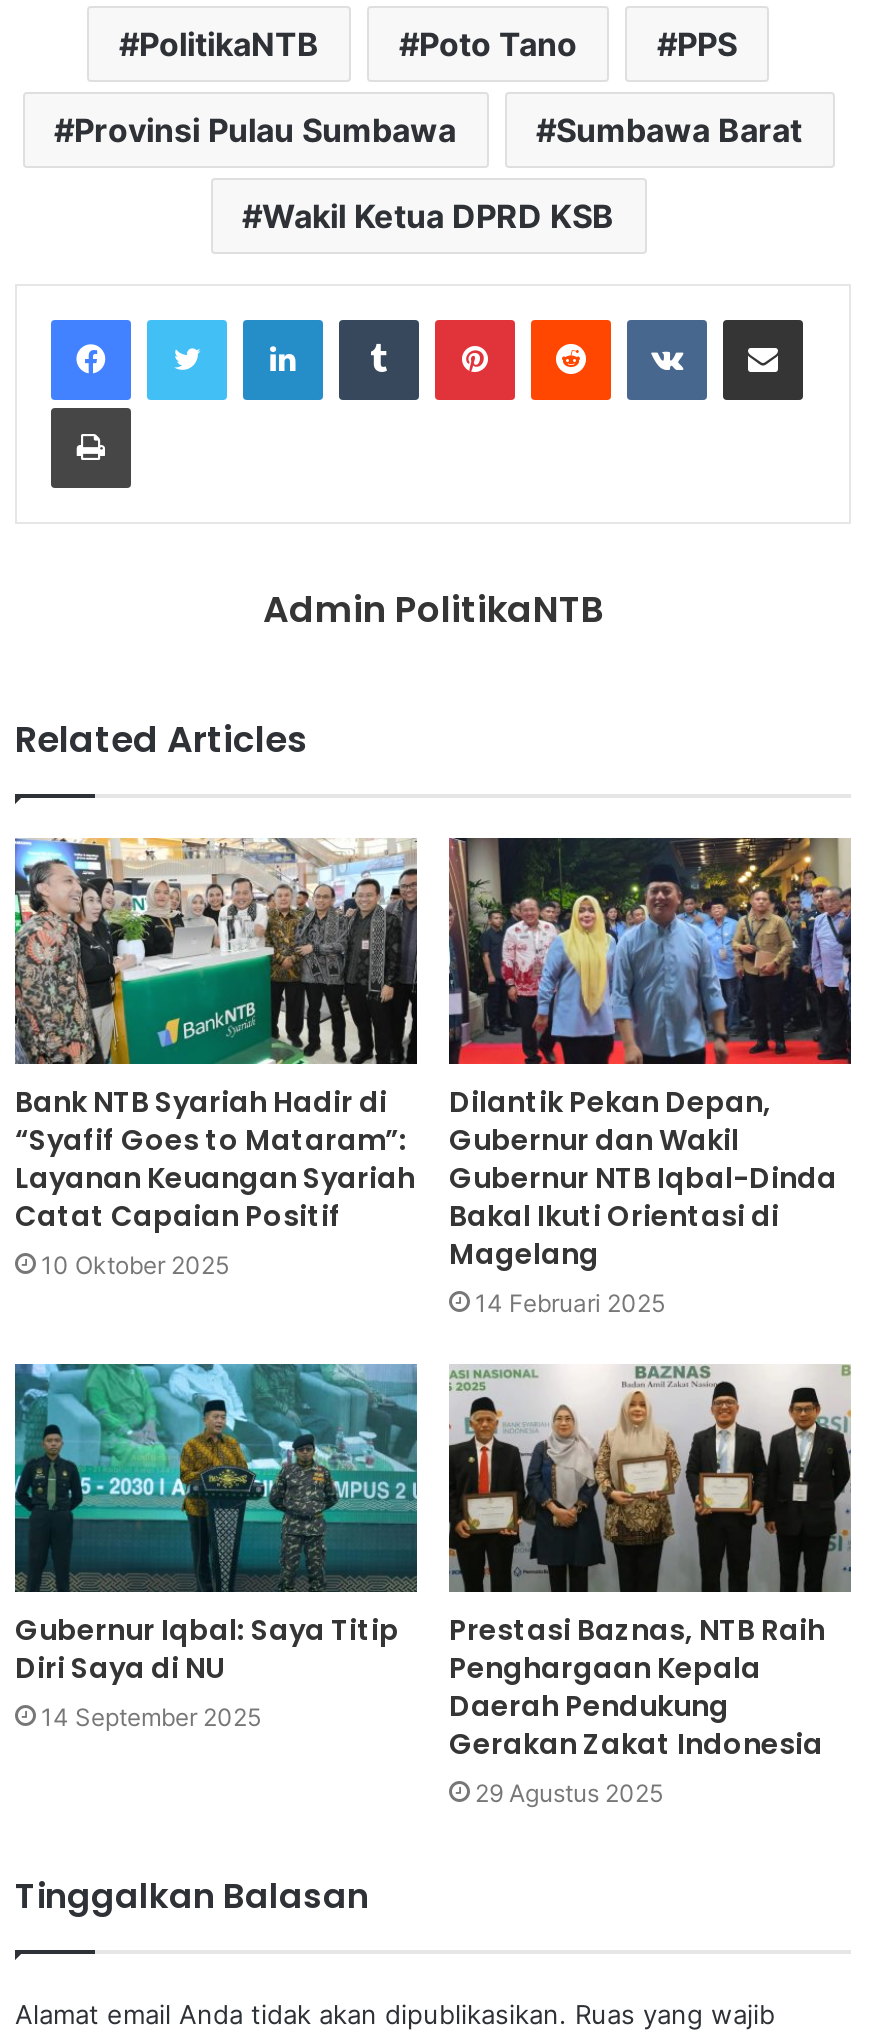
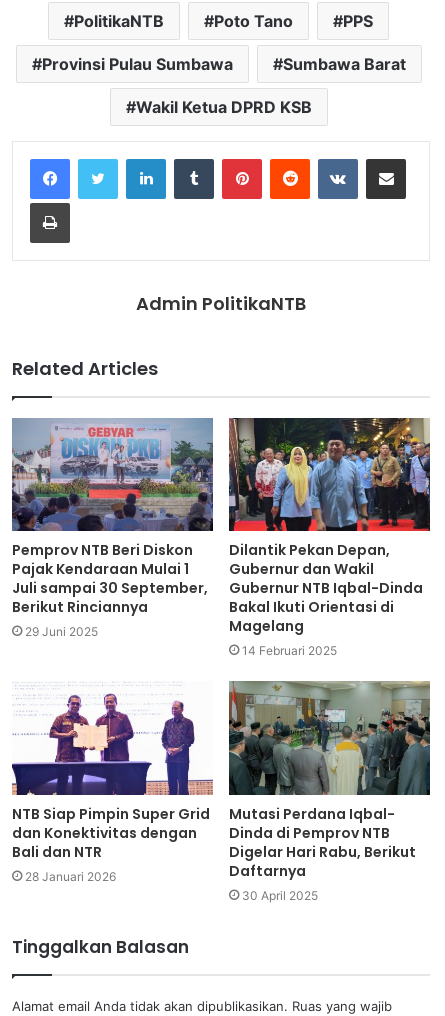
[15,836,419,1280] [image] | Bank NTB Syariah Hadir di | “Syafif Goes to Mataram”: | Layanan Keuangan Syariah | Catat Capaian Positif | 10 Oktober 2025 -> [12,417,214,639] [image] | Pemprov NTB Beri Diskon | Pajak Kendaraan Mulai 1 | Juli sampai 30 September, | Berikut Rinciannya | 29 Juni 2025
[13,1362,419,1731] [image] | Gubernur Iqbal: Saya Titip | Diri Saya di NU | 14 September 2025 -> [11,681,214,883] [image] | NTB Siap Pimpin Super Grid | dan Konektivitas dengan | Bali dan NTR | 28 Januari 2026
[447,1364,851,1807] [image] | Prestasi Baznas, NTB Raih | Penghargaan Kepala | Daerah Pendukung | Gerakan Zakat Indonesia | 29 Agustus 2025 -> [228,680,431,902] [image] | Mutasi Perdana Iqbal- | Dinda di Pemprov NTB | Digelar Hari Rabu, Berikut | Daftarnya | 30 April 2025

